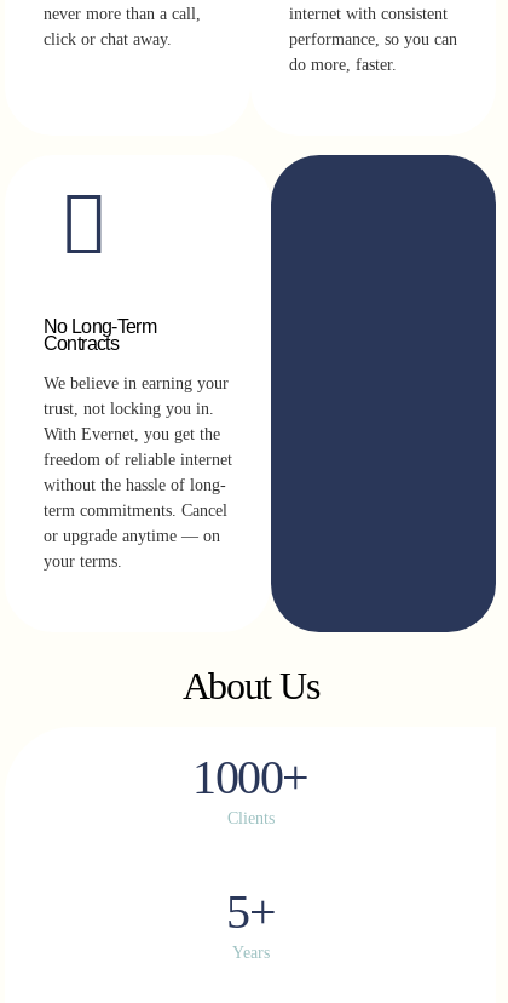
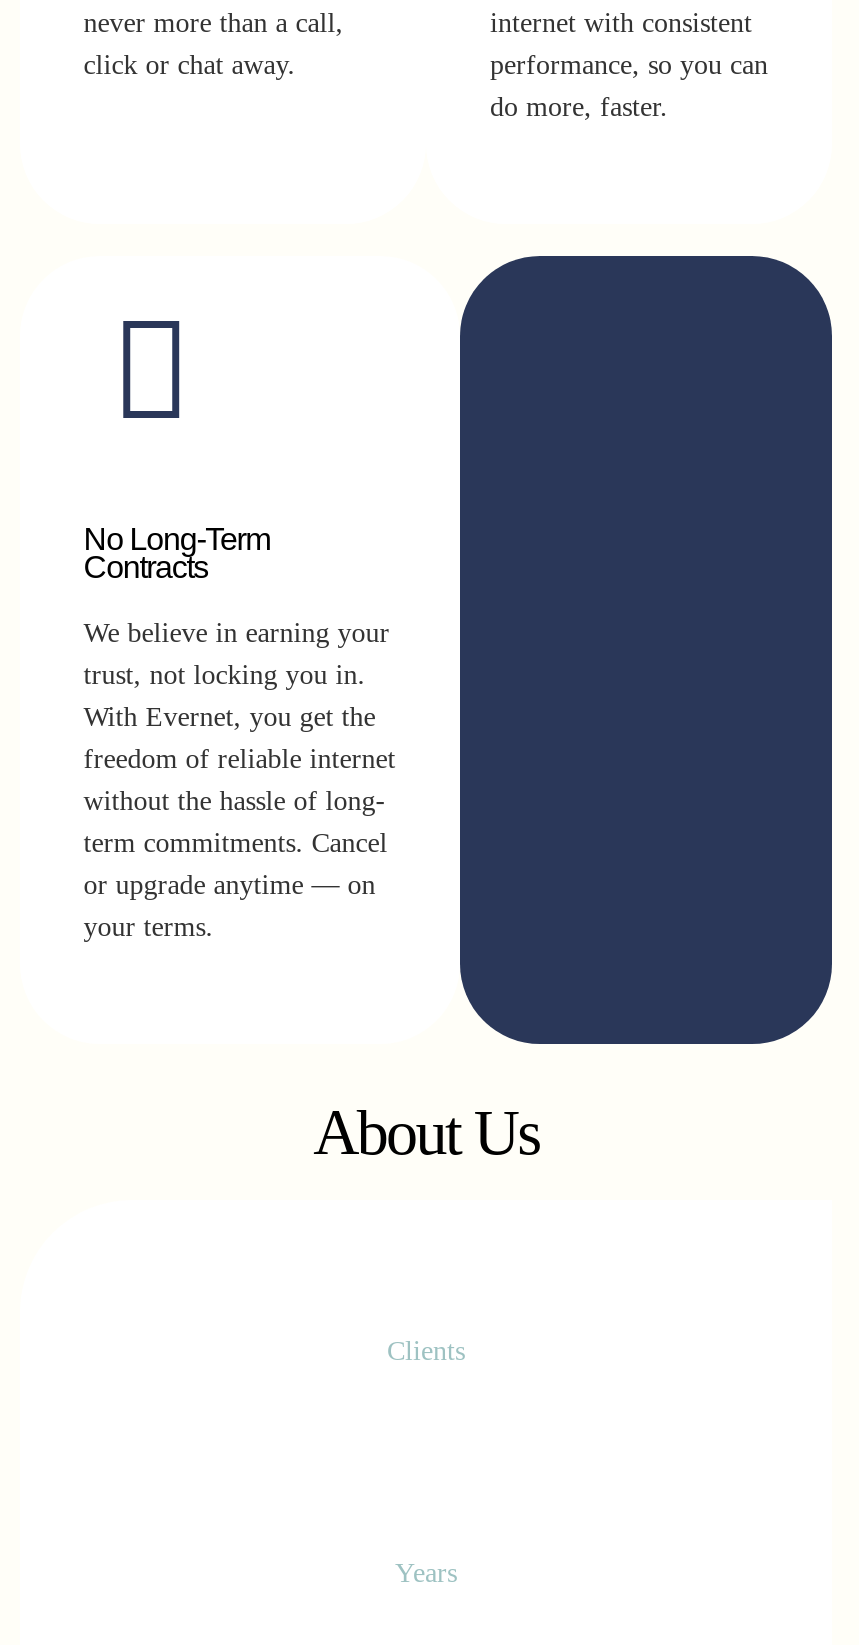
[193,750,308,804] 1000+ -> none
[226,884,274,939] 5+ -> none

